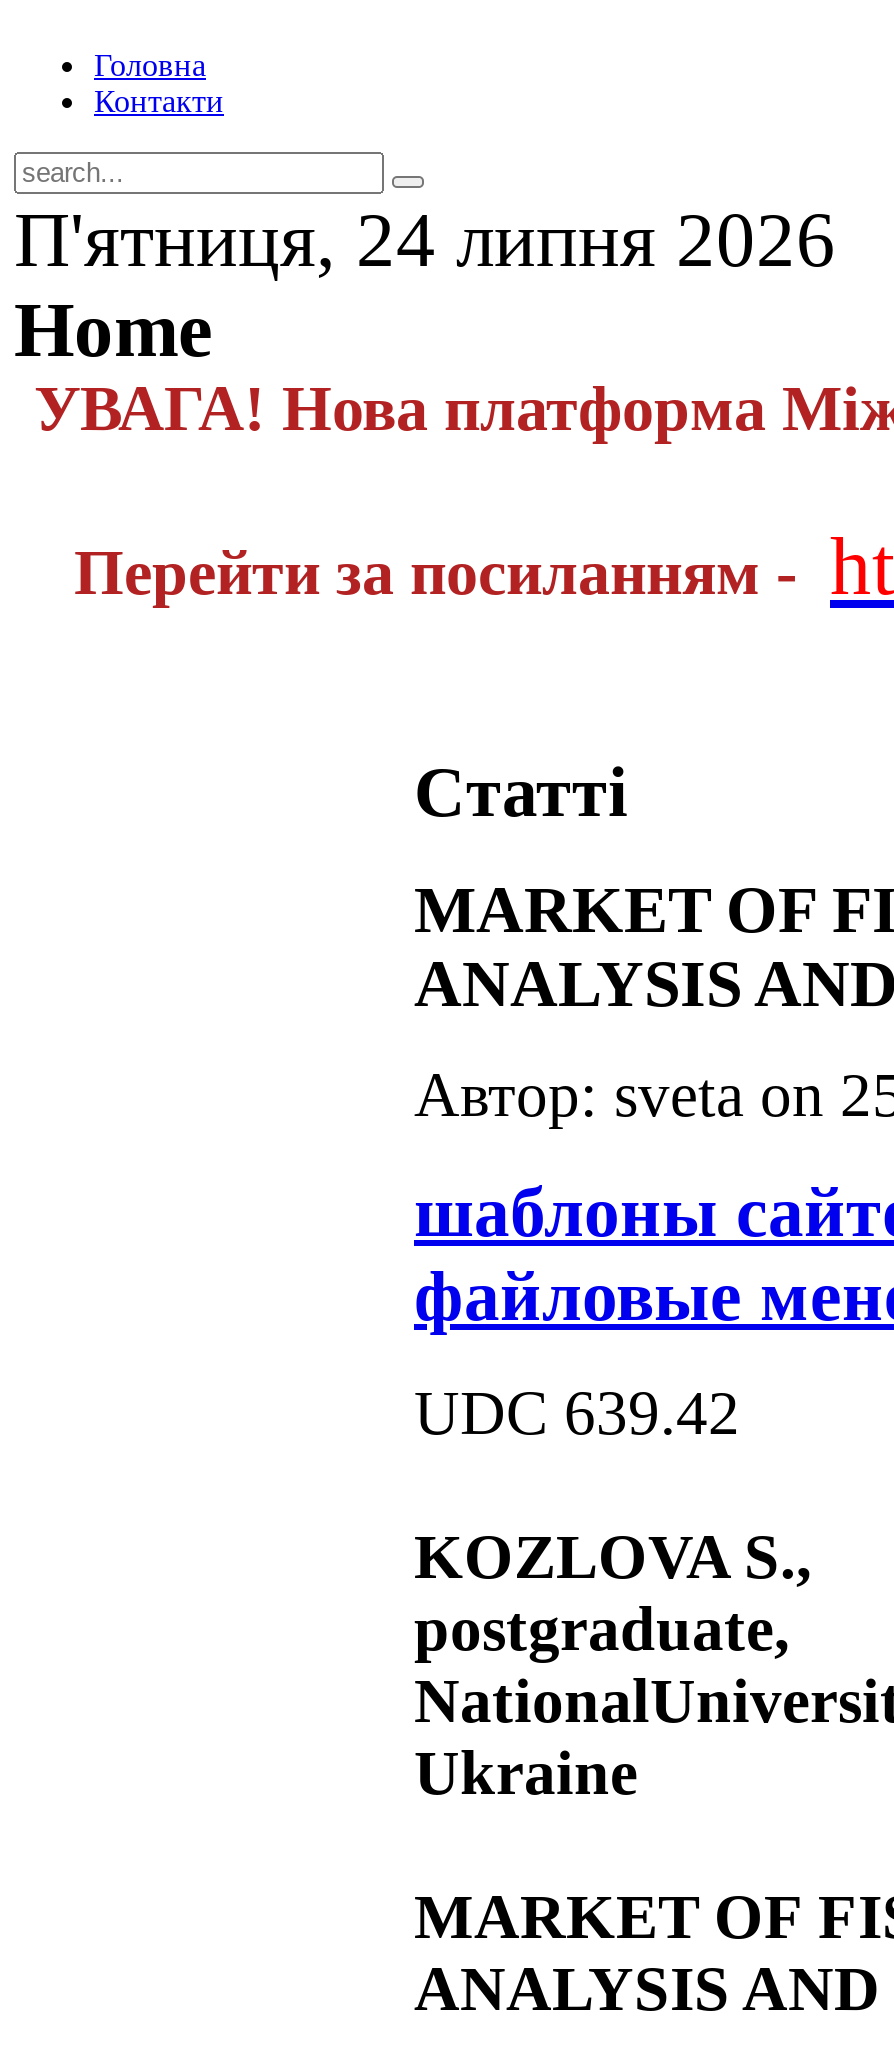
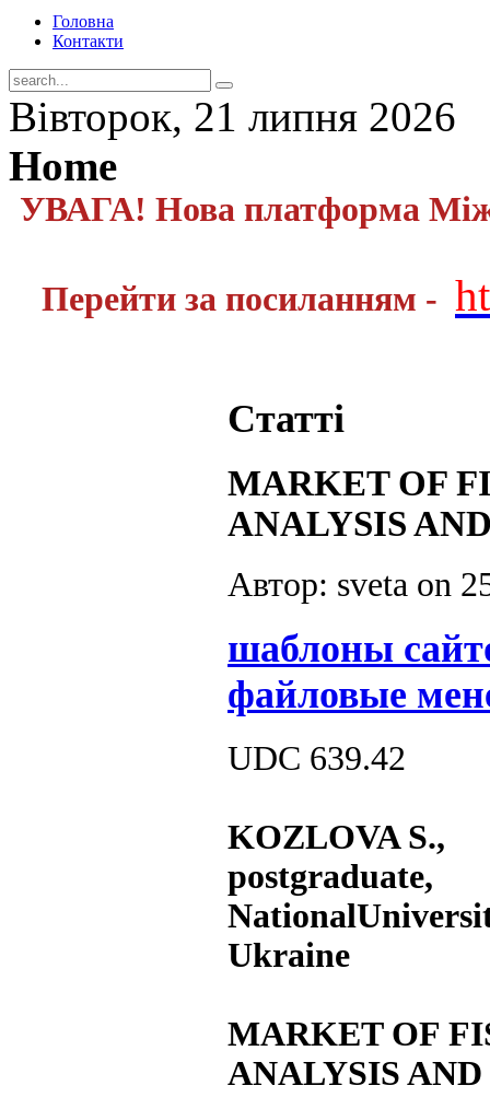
[14,196,836,282] П'ятниця, 24 липня 2026 -> [9,93,456,140] Вівторок, 21 липня 2026

